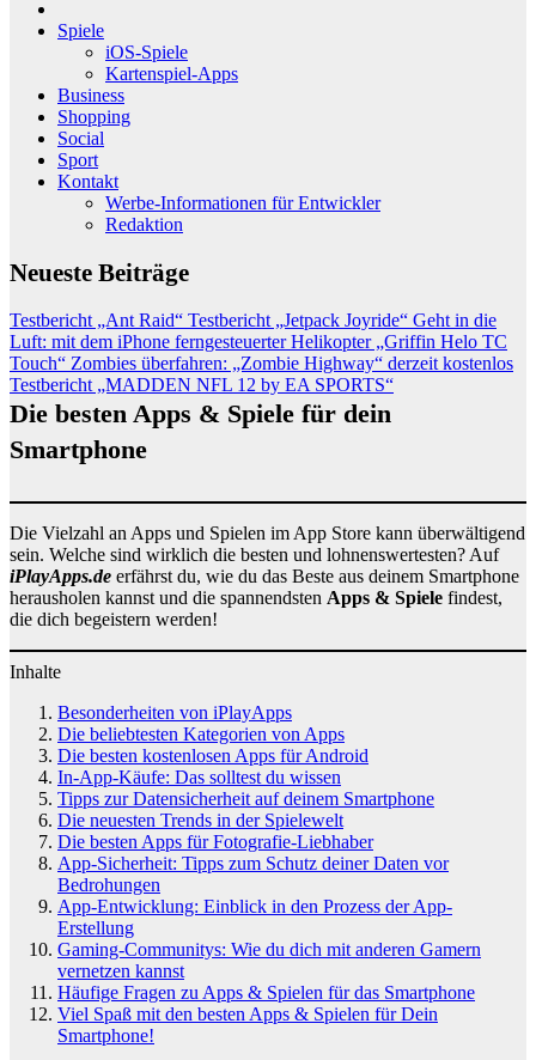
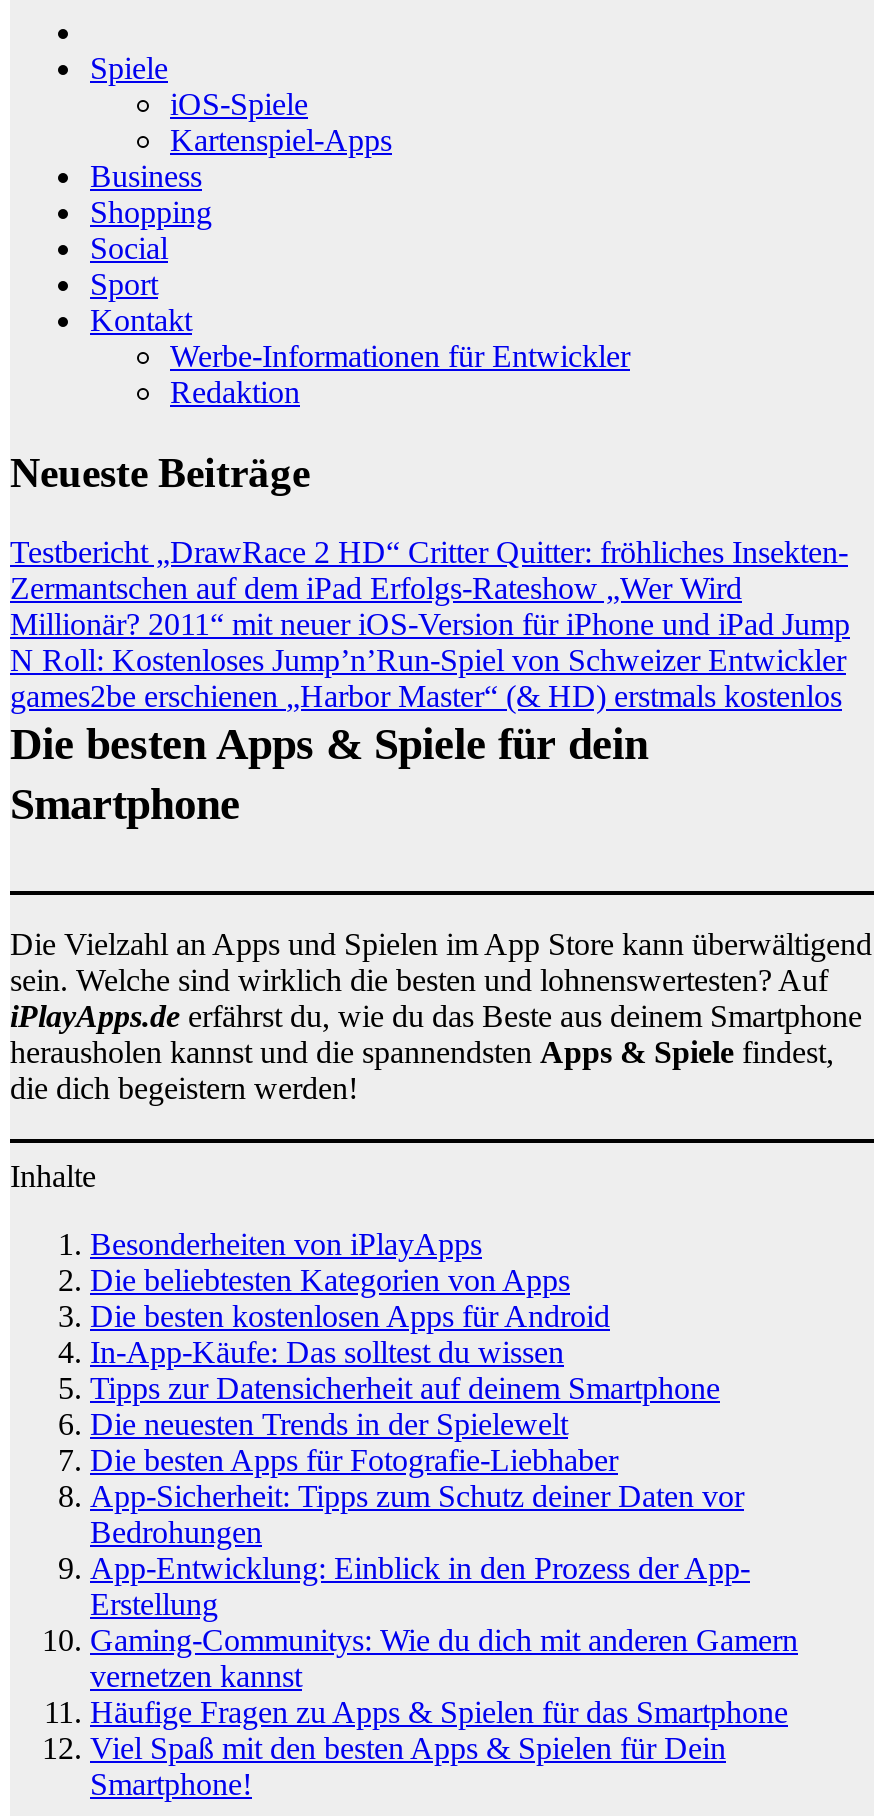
[10,309,513,394] Testbericht „Ant Raid“ Testbericht „Jetpack Joyride“ Geht in die | Luft: mit dem iPhone ferngesteuerter Helikopter „Griffin Helo TC | Touch“ Zombies überfahren: „Zombie Highway“ derzeit kostenlos | Testbericht „MADDEN NFL 12 by EA SPORTS“ -> [10,534,850,712] Testbericht „DrawRace 2 HD“ Critter Quitter: fröhliches Insekten- | Zermantschen auf dem iPad Erfolgs-Rateshow „Wer Wird | Millionär? 2011“ mit neuer iOS-Version für iPhone und iPad Jump | N Roll: Kostenloses Jump’n’Run-Spiel von Schweizer Entwickler | games2be erschienen „Harbor Master“ (& HD) erstmals kostenlos

